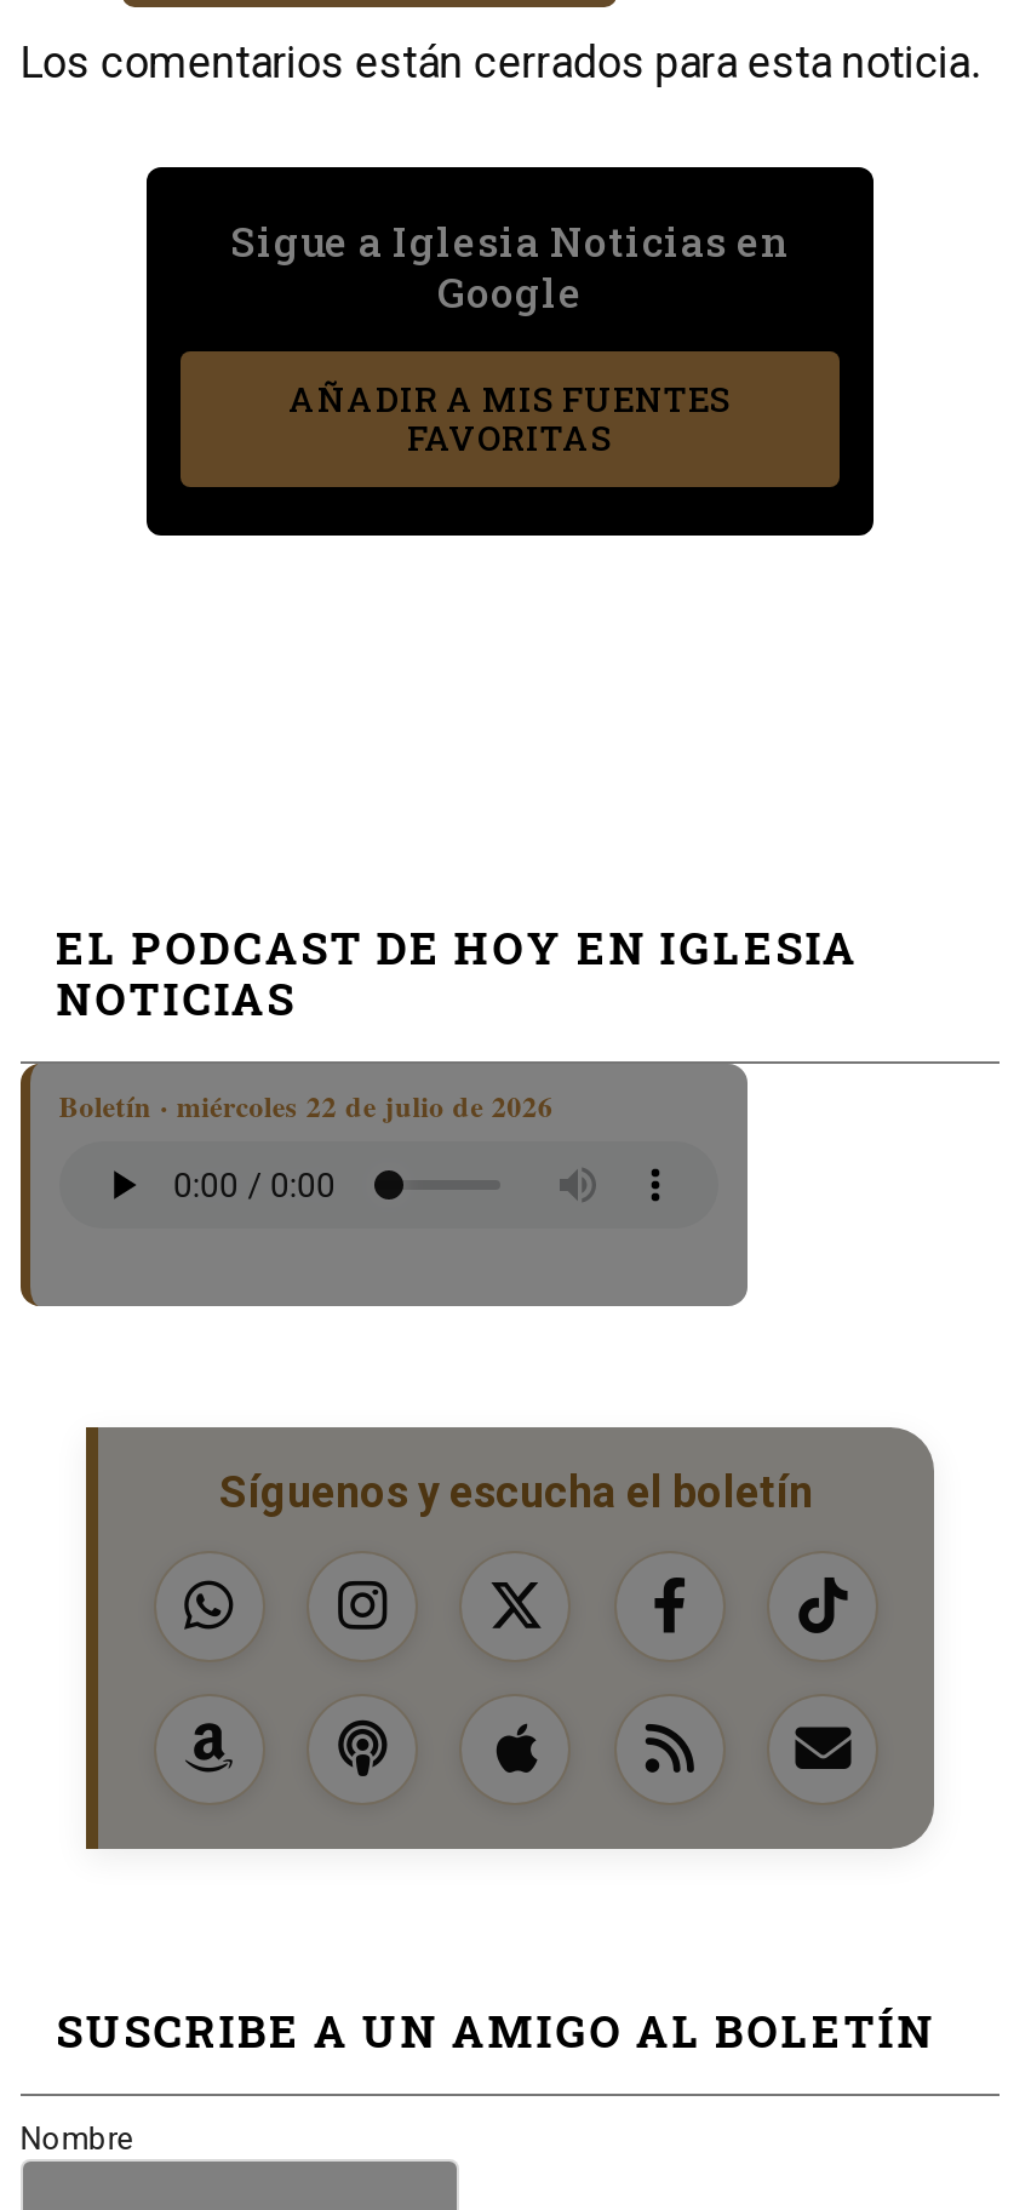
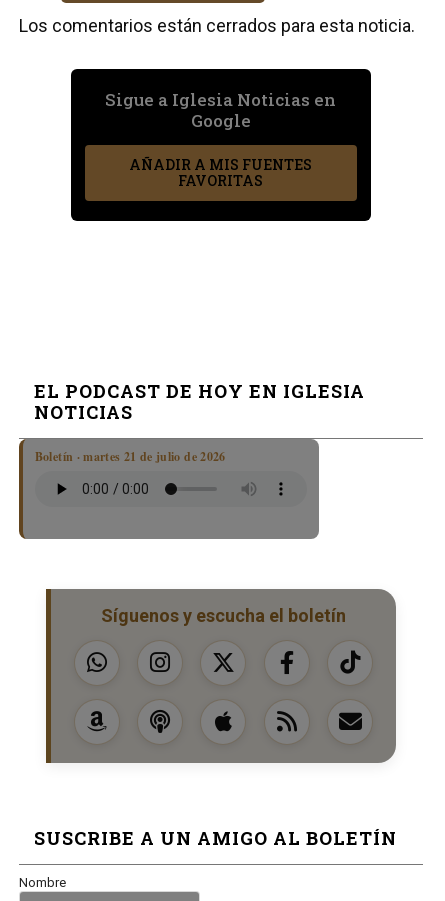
[59,1084,553,1126] Boletín · miércoles 22 de julio de 2026 -> [35,447,226,464] Boletín · martes 21 de julio de 2026

